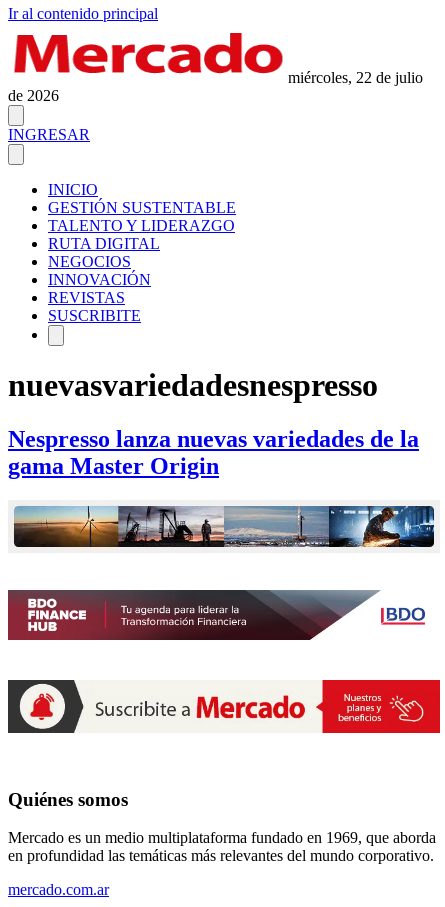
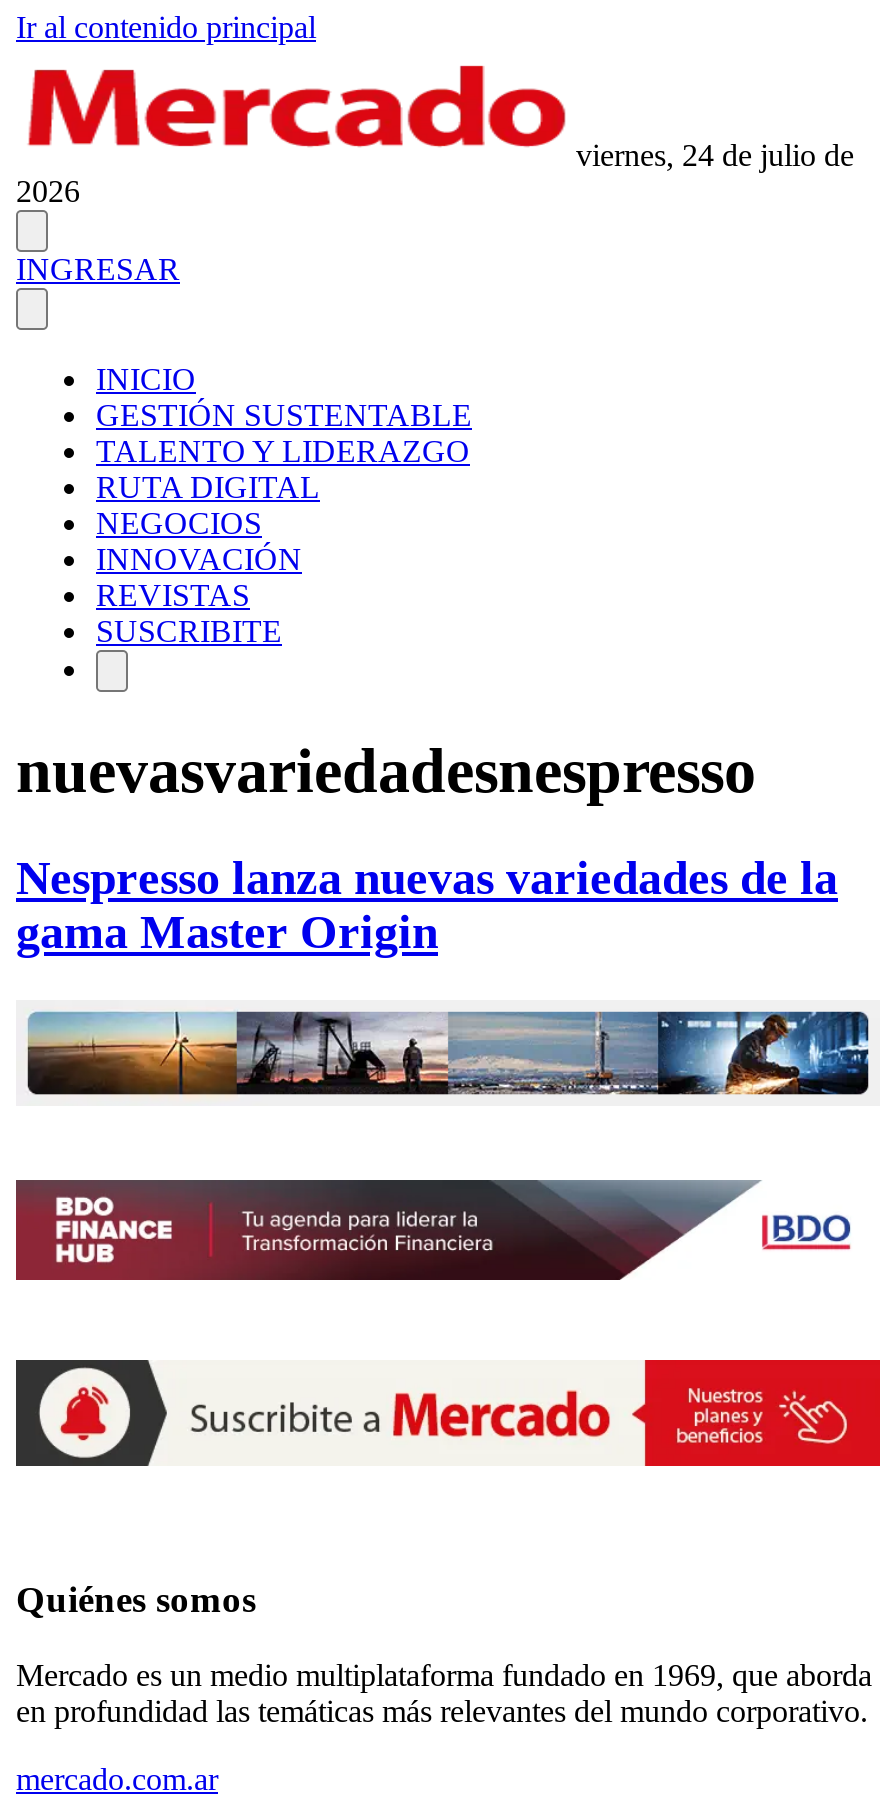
[8,69,423,104] miércoles, 22 de julio | de 2026 -> [16,138,854,208] viernes, 24 de julio de | 2026

